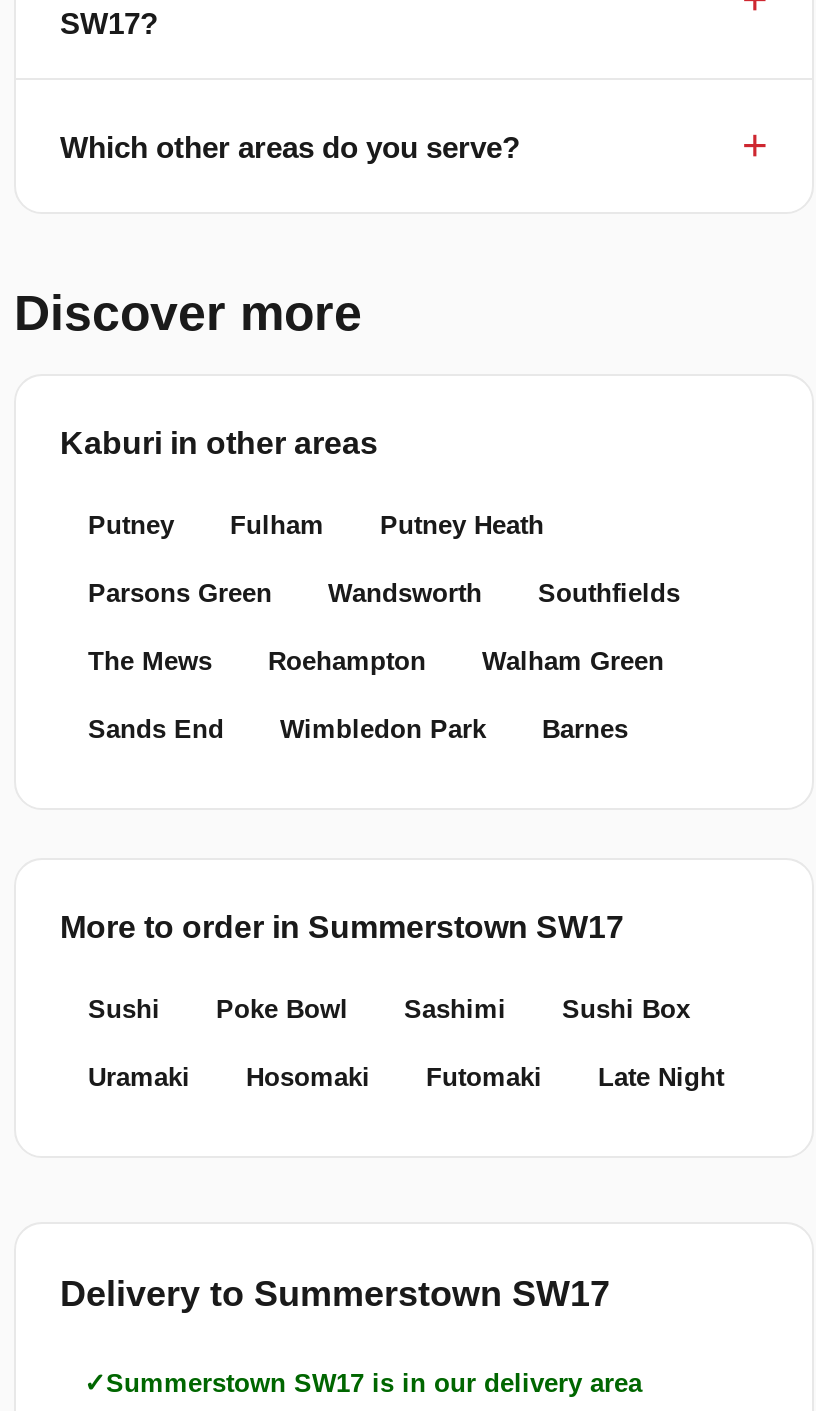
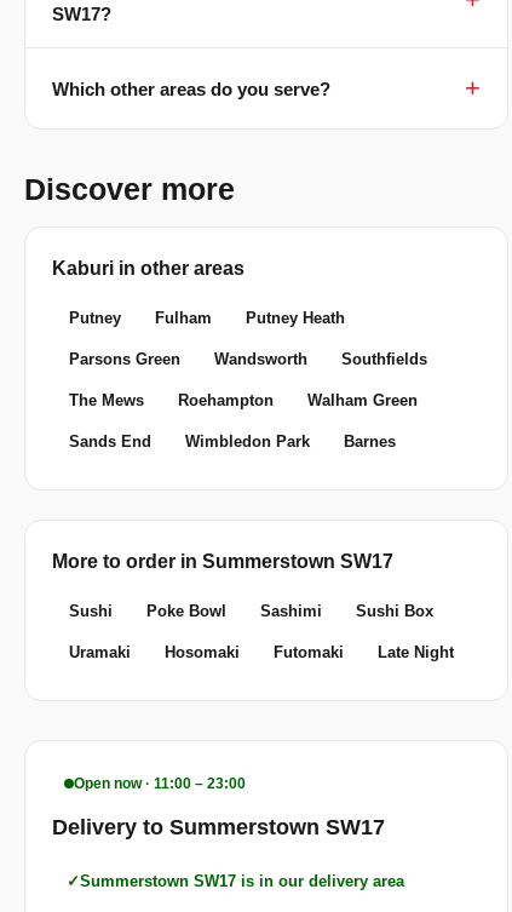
none -> [74,775,246,792] Open now · 11:00 – 23:00

